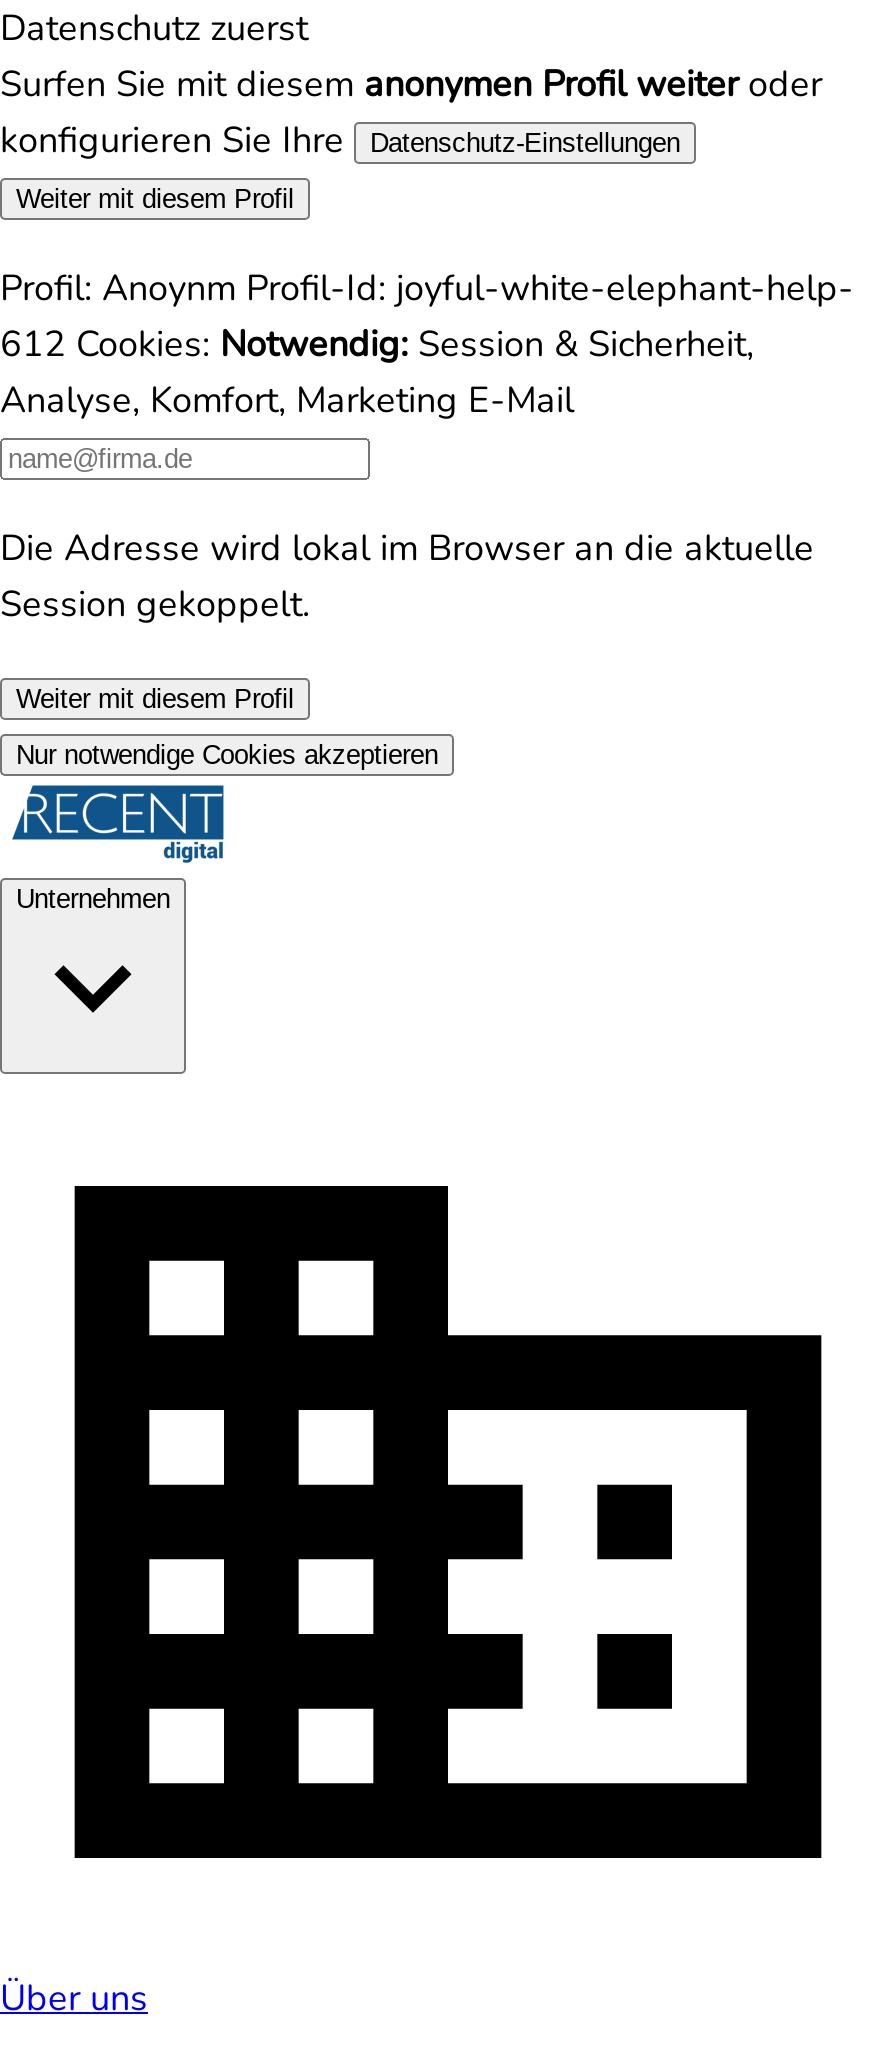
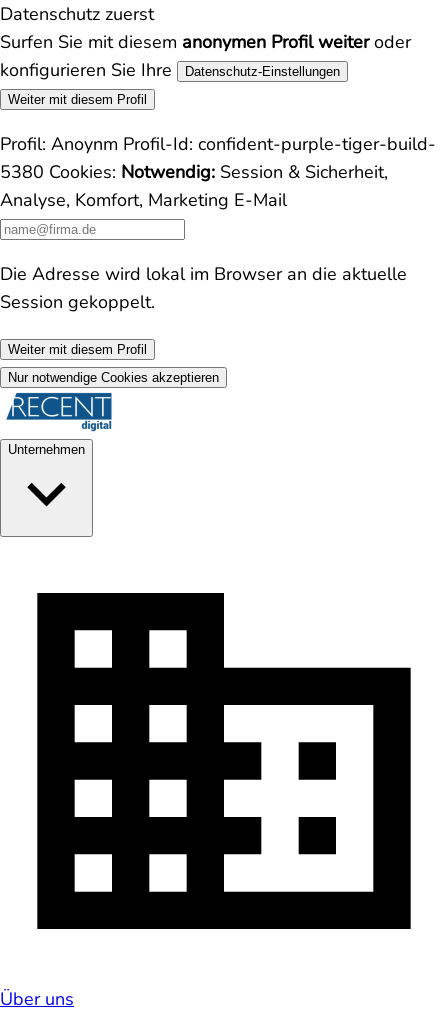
[0,264,854,312] Profil: Anoynm Profil-Id: joyful-white-elephant-help- -> [0,132,436,156] Profil: Anoynm Profil-Id: confident-purple-tiger-build-
[0,320,754,368] 612 Cookies: Notwendig: Session & Sicherheit, -> [0,160,388,184] 5380 Cookies: Notwendig: Session & Sicherheit,

